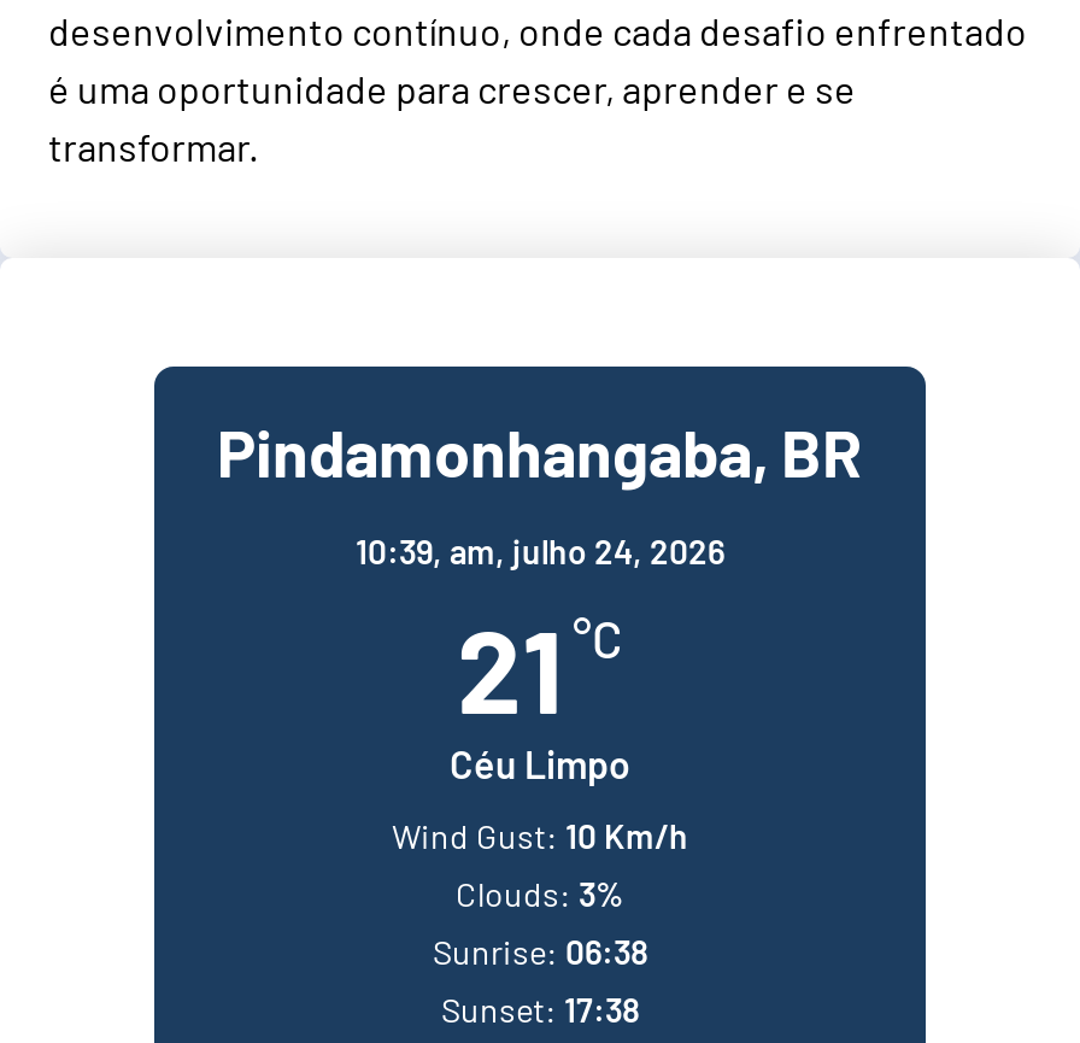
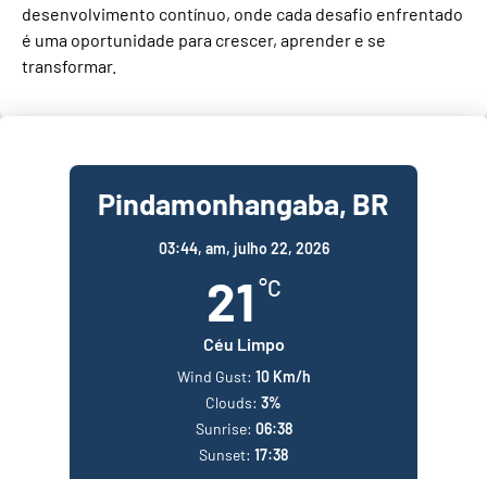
[356,531,724,572] 10:39, am, julho 24, 2026 -> [158,239,329,258] 03:44, am, julho 22, 2026

